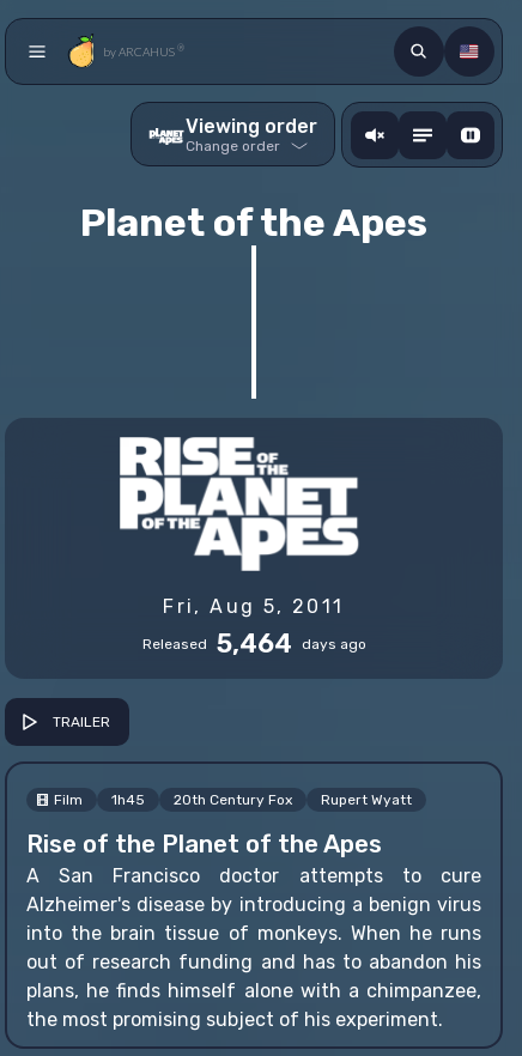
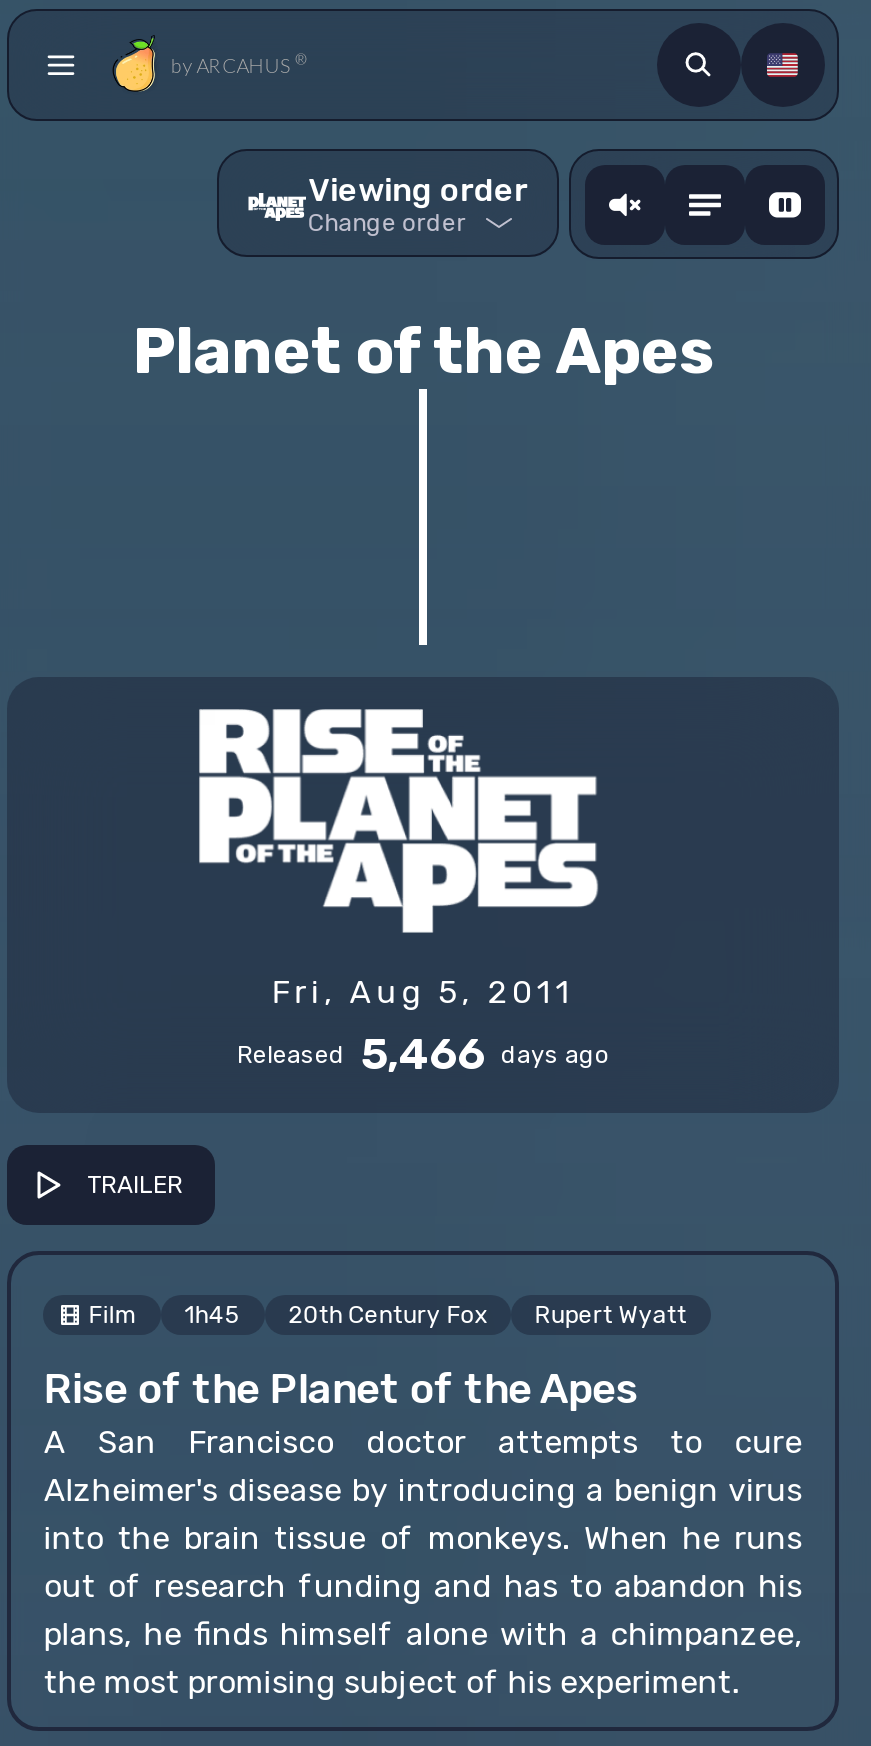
[142,627,366,660] Released 5,464 days ago -> [237,1027,609,1081] Released 5,466 days ago

